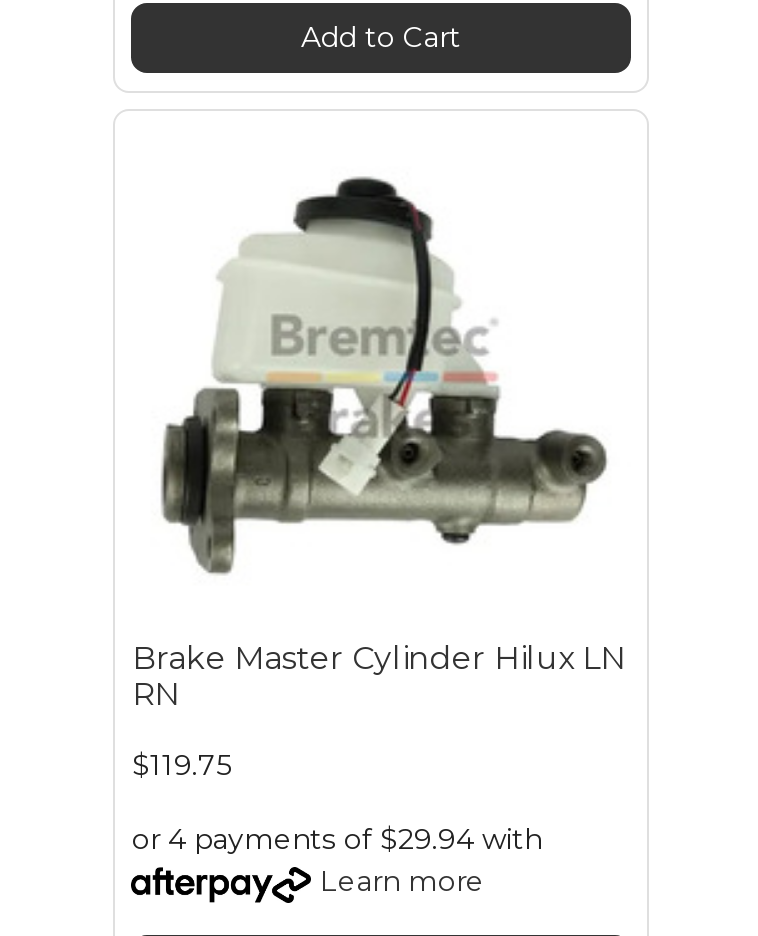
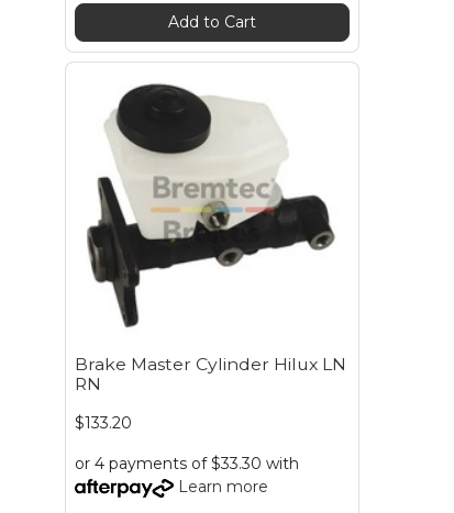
[153,148,609,592] [image] -> [86,82,336,328] [image]
[132,748,230,784] $119.75 -> [75,413,132,433] $133.20
[132,822,542,858] or 4 payments of $29.94 with -> [75,454,300,474] or 4 payments of $33.30 with

